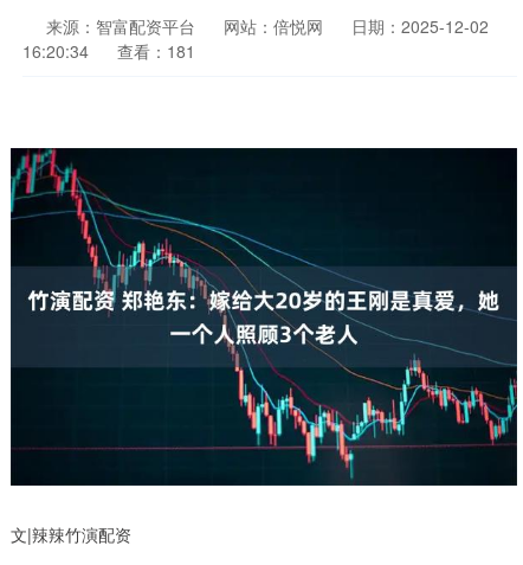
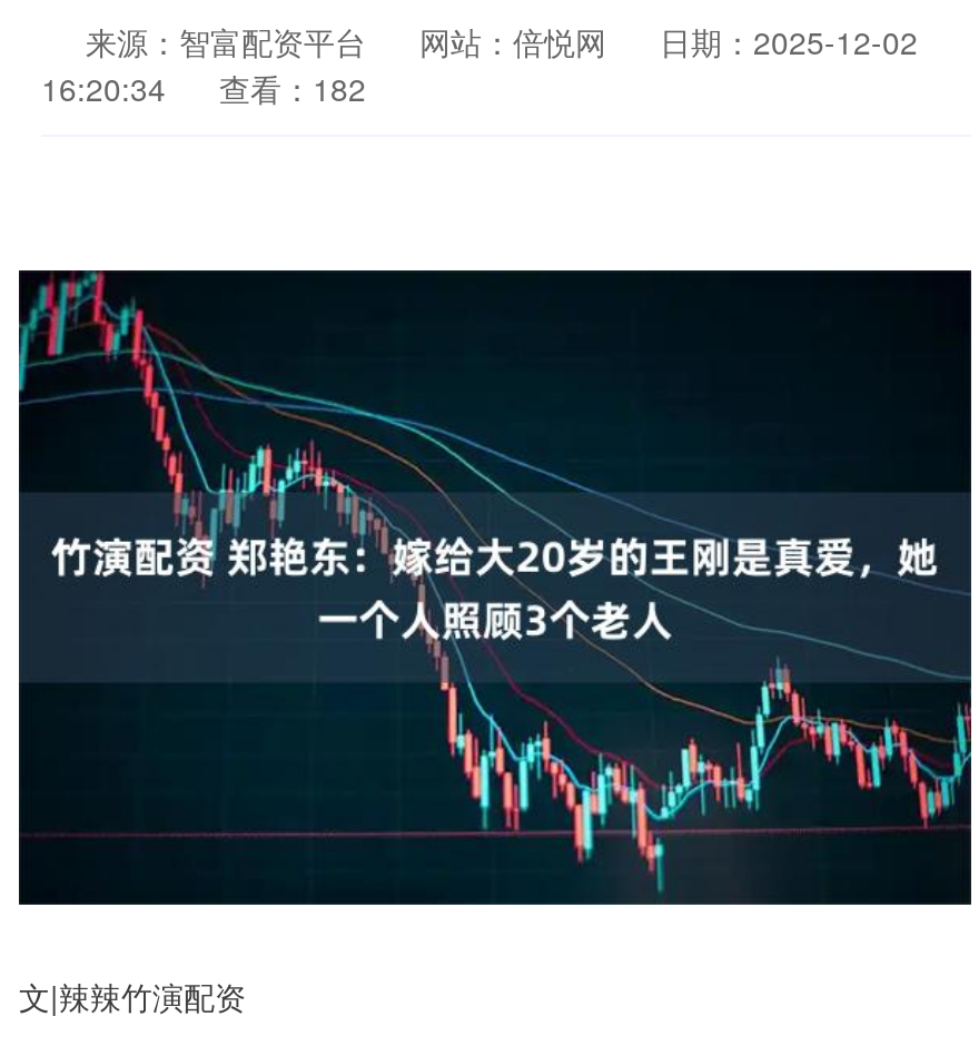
[22,39,195,63] 16:20:34 查看：181 -> [41,66,366,110] 16:20:34 查看：182

